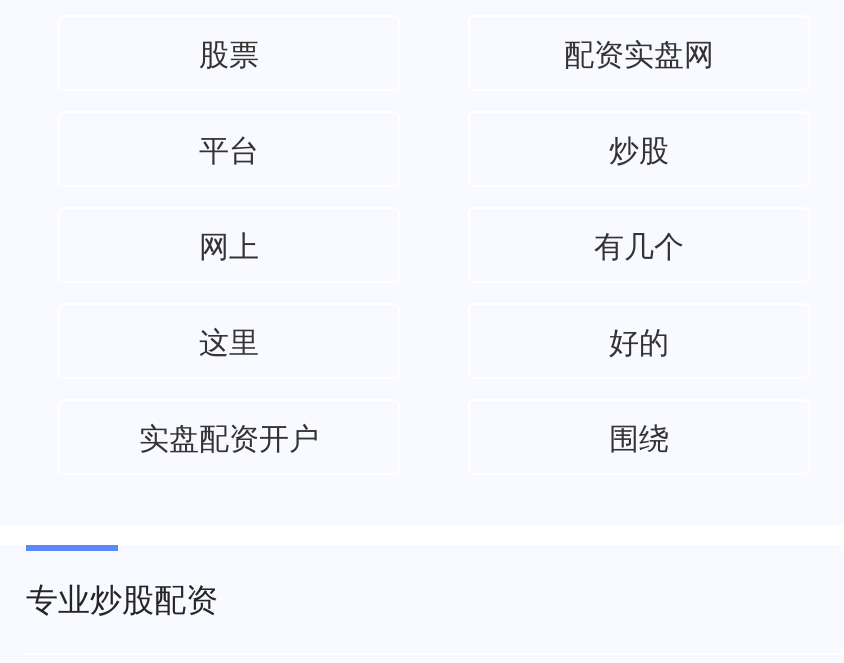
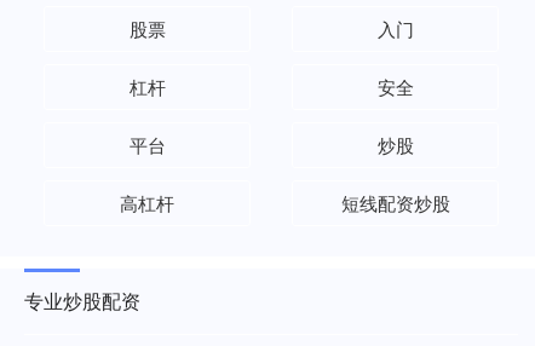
[564,31,714,73] 配资实盘网 -> [129,16,413,99] 入门 | 杠杆 | 安全
moved [199,127,669,169] -> [129,132,413,157]: 平台 | 炒股
[139,223,684,457] 网上 | 有几个 | 这里 | 好的 | 实盘配资开户 | 围绕 -> [120,190,450,215] 高杠杆 | 短线配资炒股

